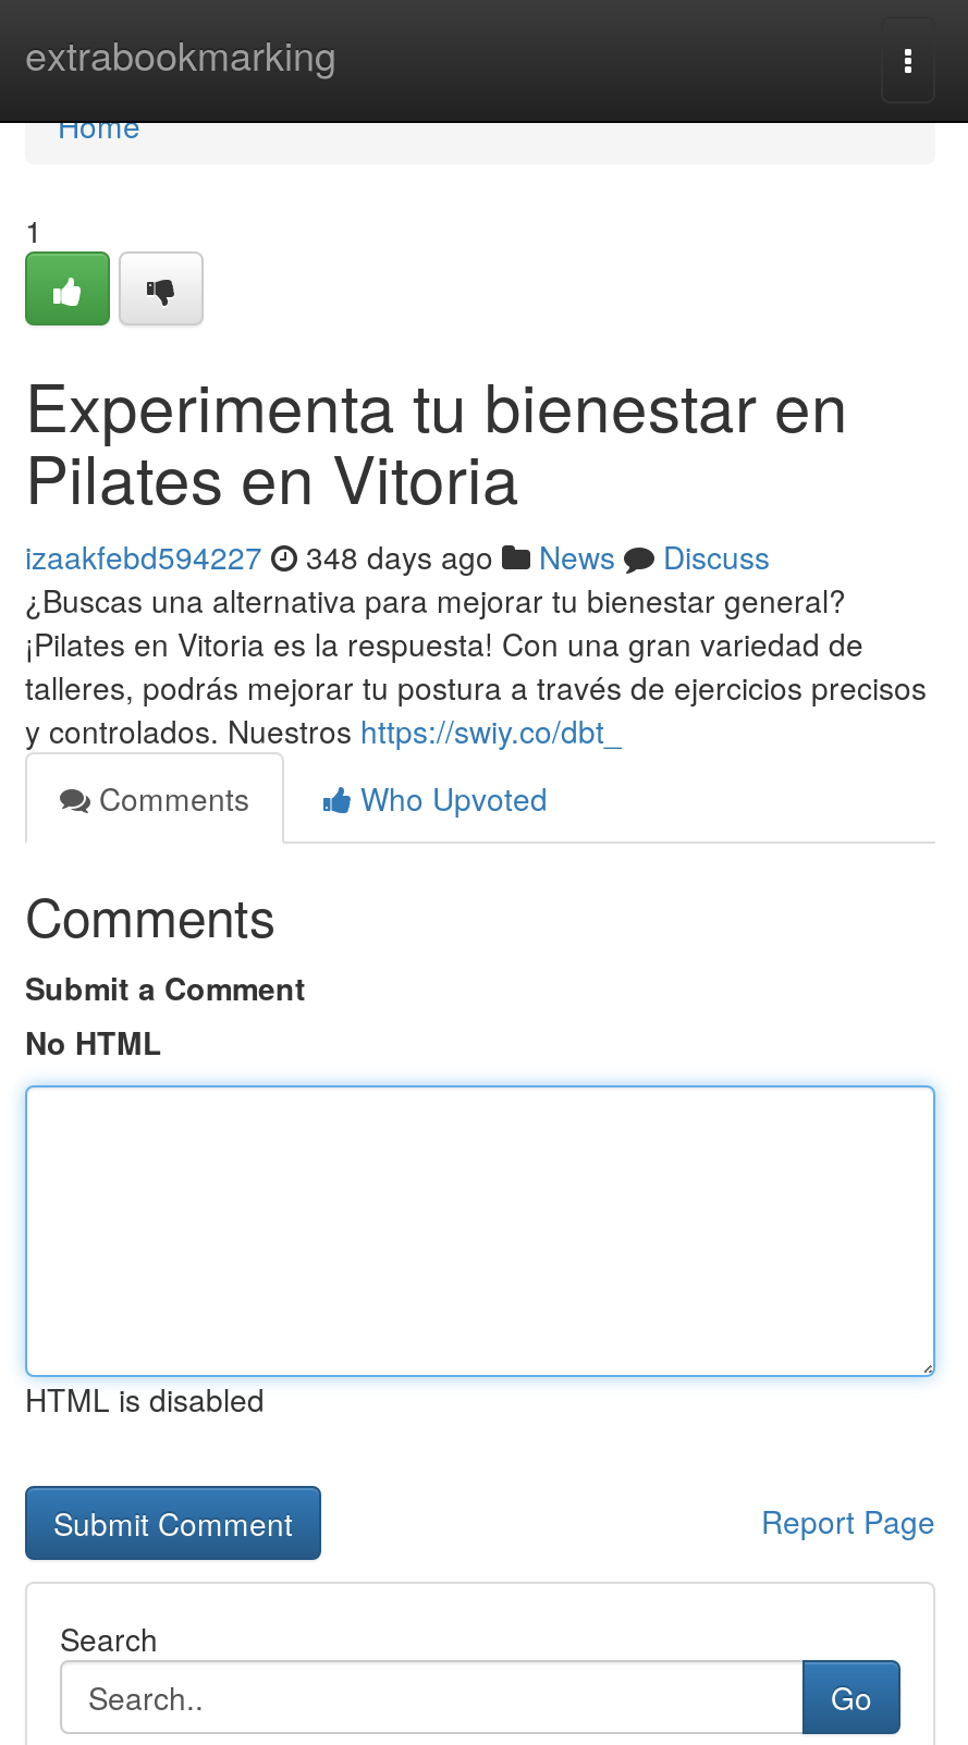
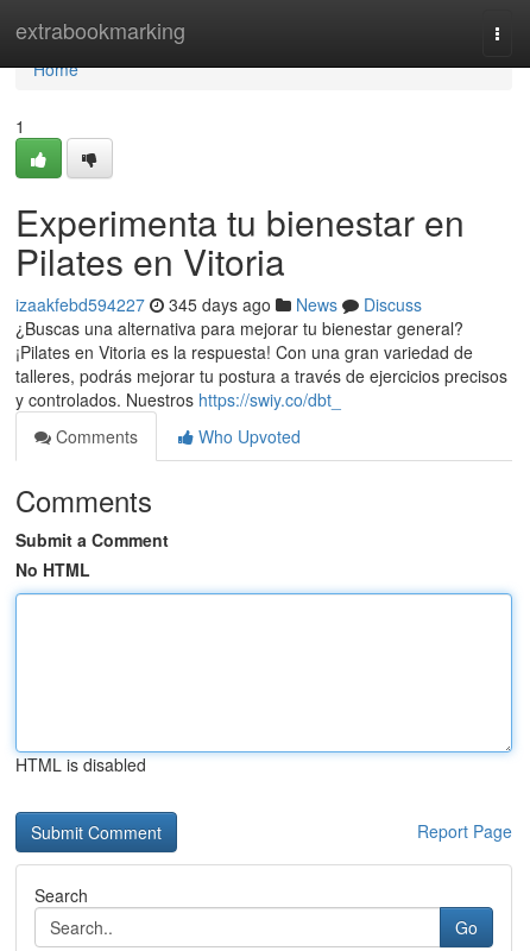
[25,534,770,578] izaakfebd594227 348 days ago News Discuss -> [15,292,422,316] izaakfebd594227 345 days ago News Discuss

